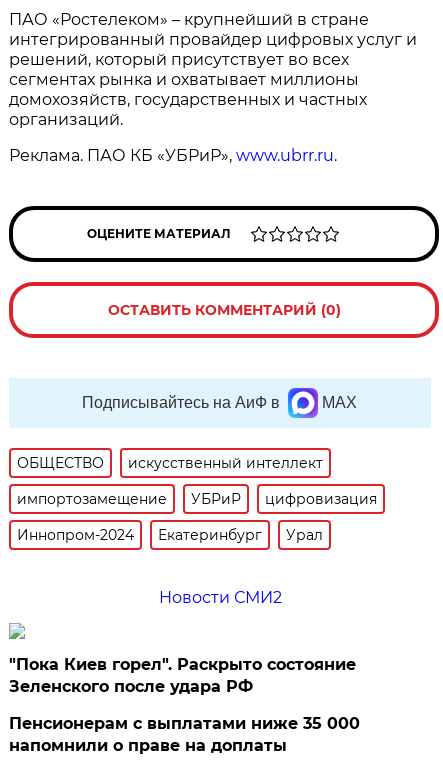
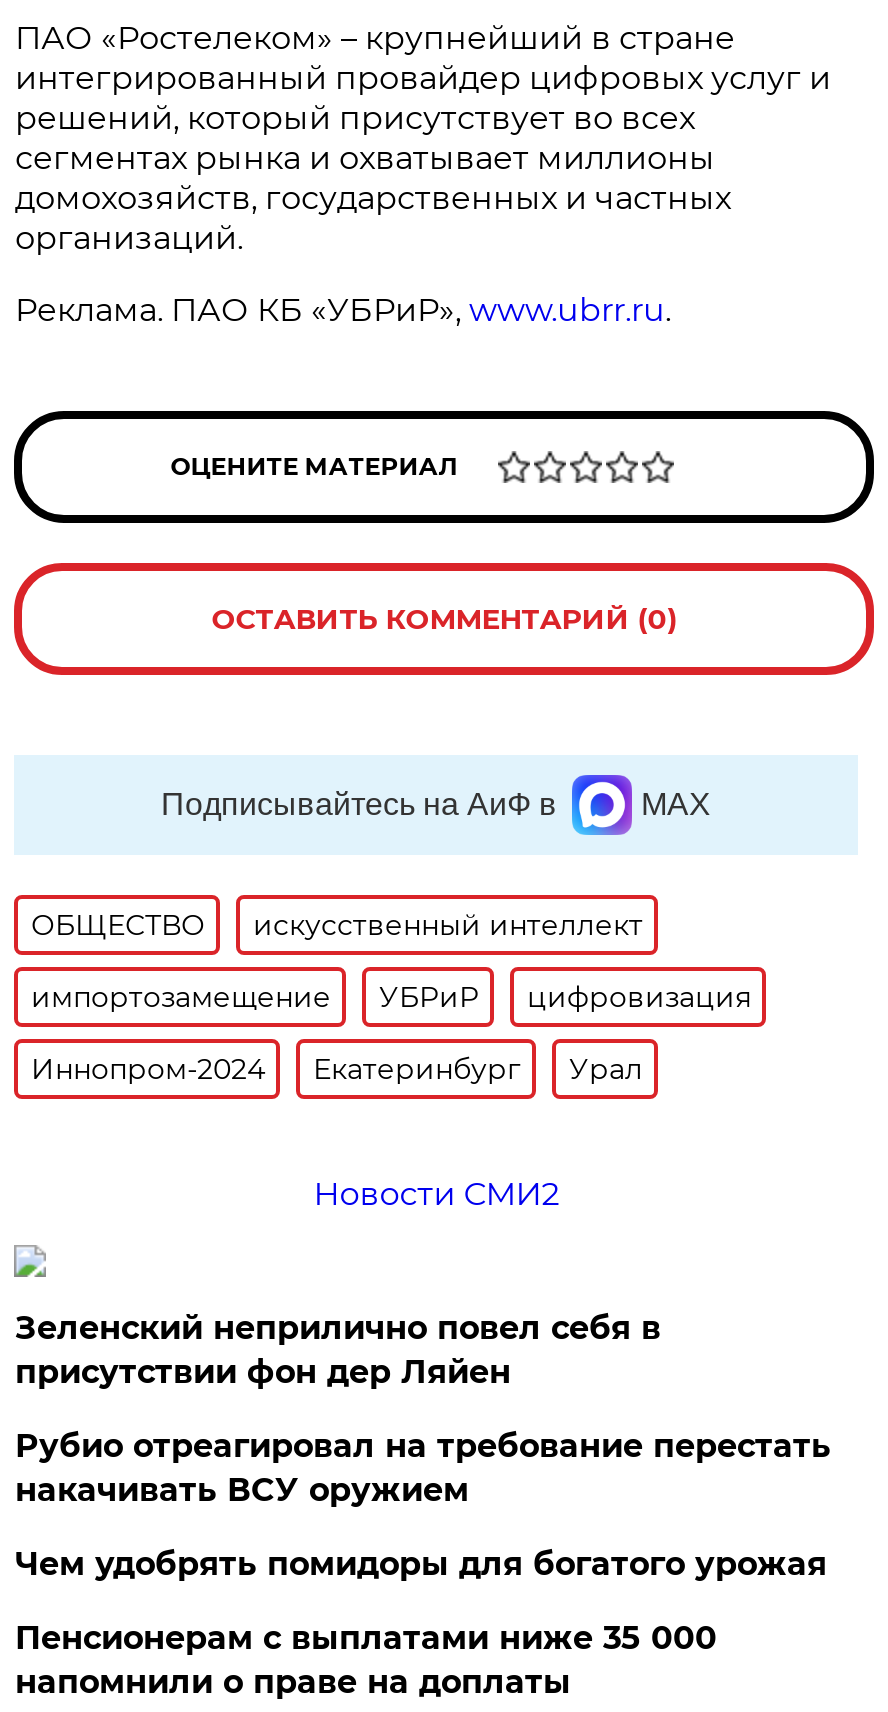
[9,655,356,696] "Пока Киев горел". Раскрыто состояние | Зеленского после удара РФ -> [15,1308,831,1582] Зеленский неприлично повел cебя в | присутствии фон дер Ляйен | Рубио отреагировал на требование перестать | накачивать ВСУ оружием | Чем удобрять помидоры для богатого урожая

